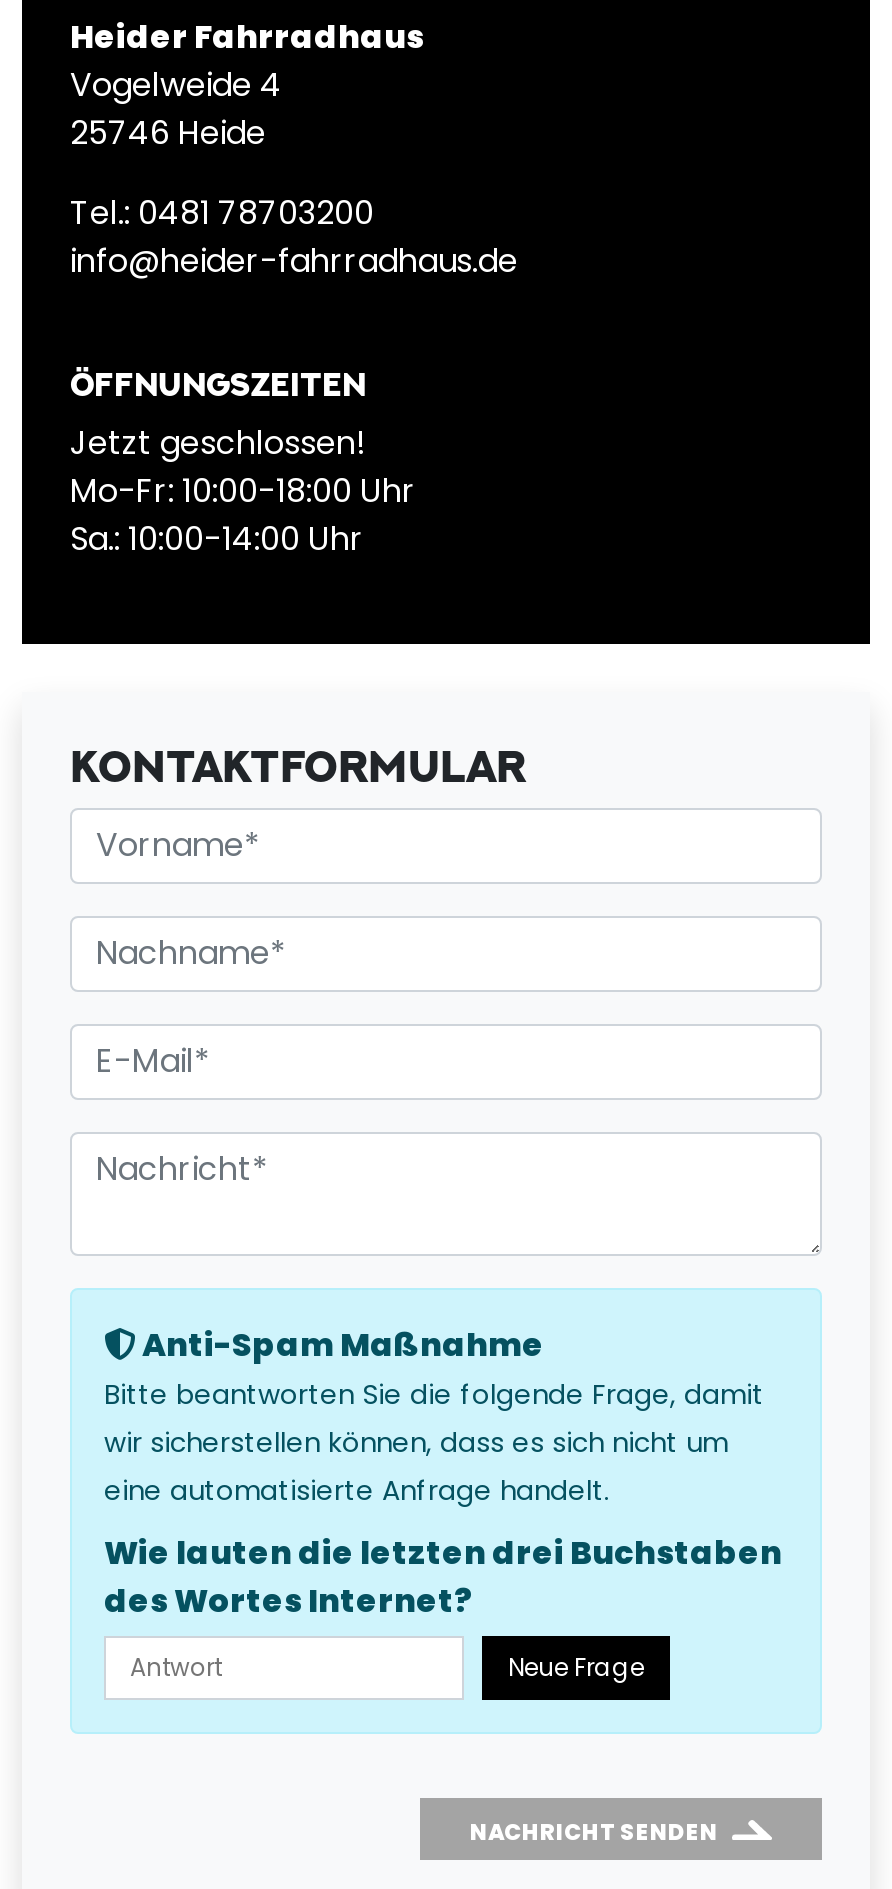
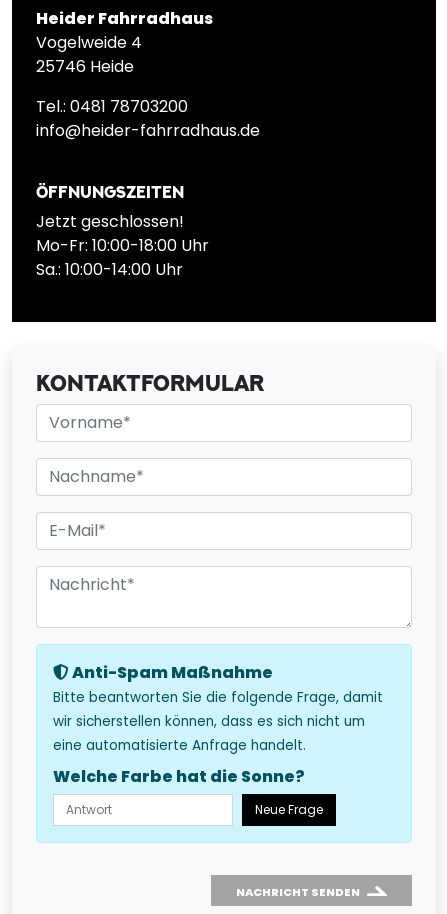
[104,1531,782,1625] Wie lauten die letzten drei Buchstaben | des Wortes Internet? -> [53,765,305,788] Welche Farbe hat die Sonne?

